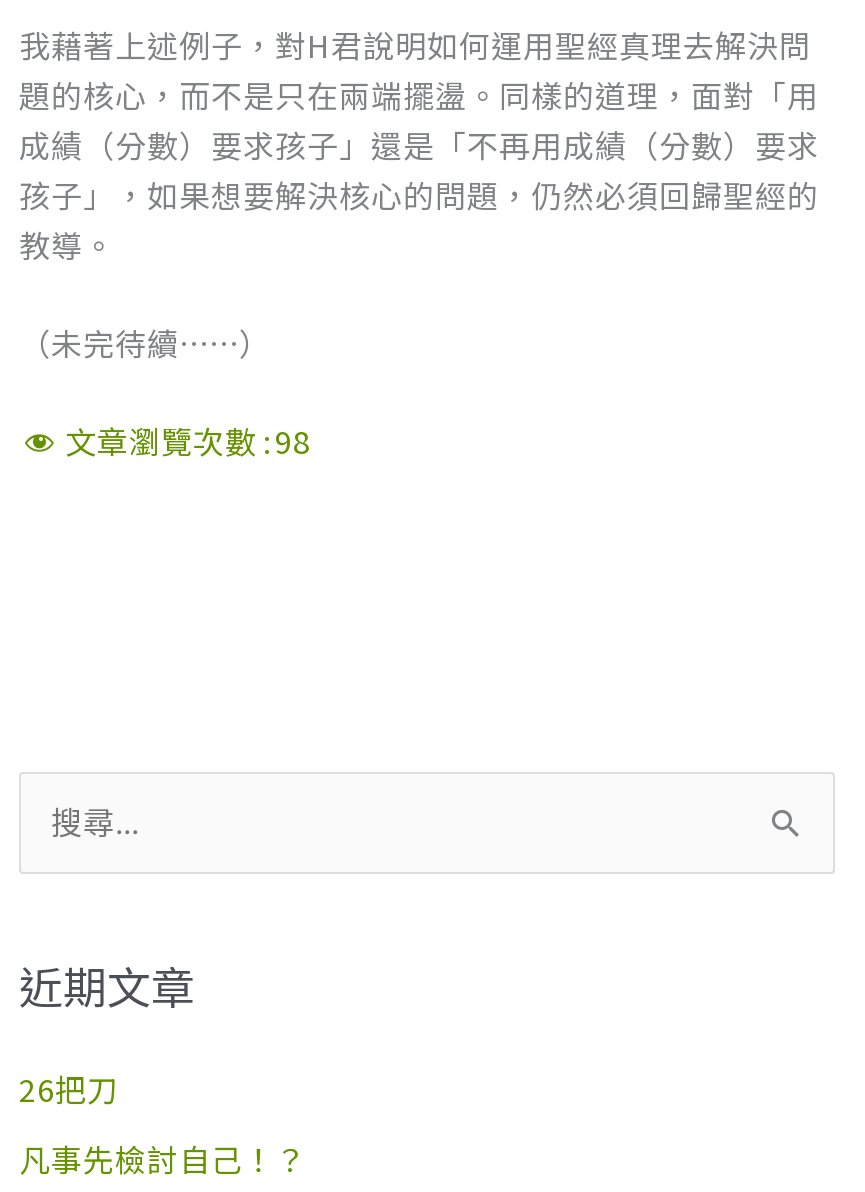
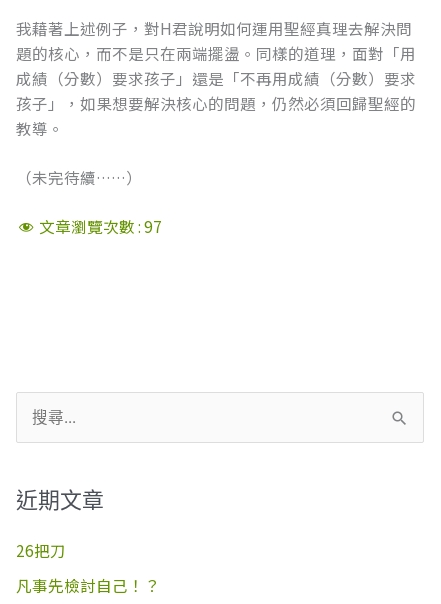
[65,418,311,462] 文章瀏覽次數 : 98 -> [39,215,162,237] 文章瀏覽次數 : 97

